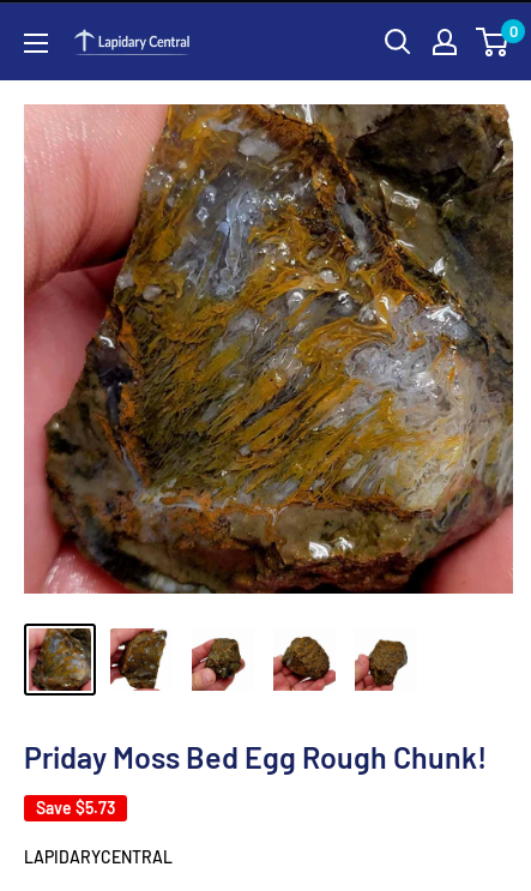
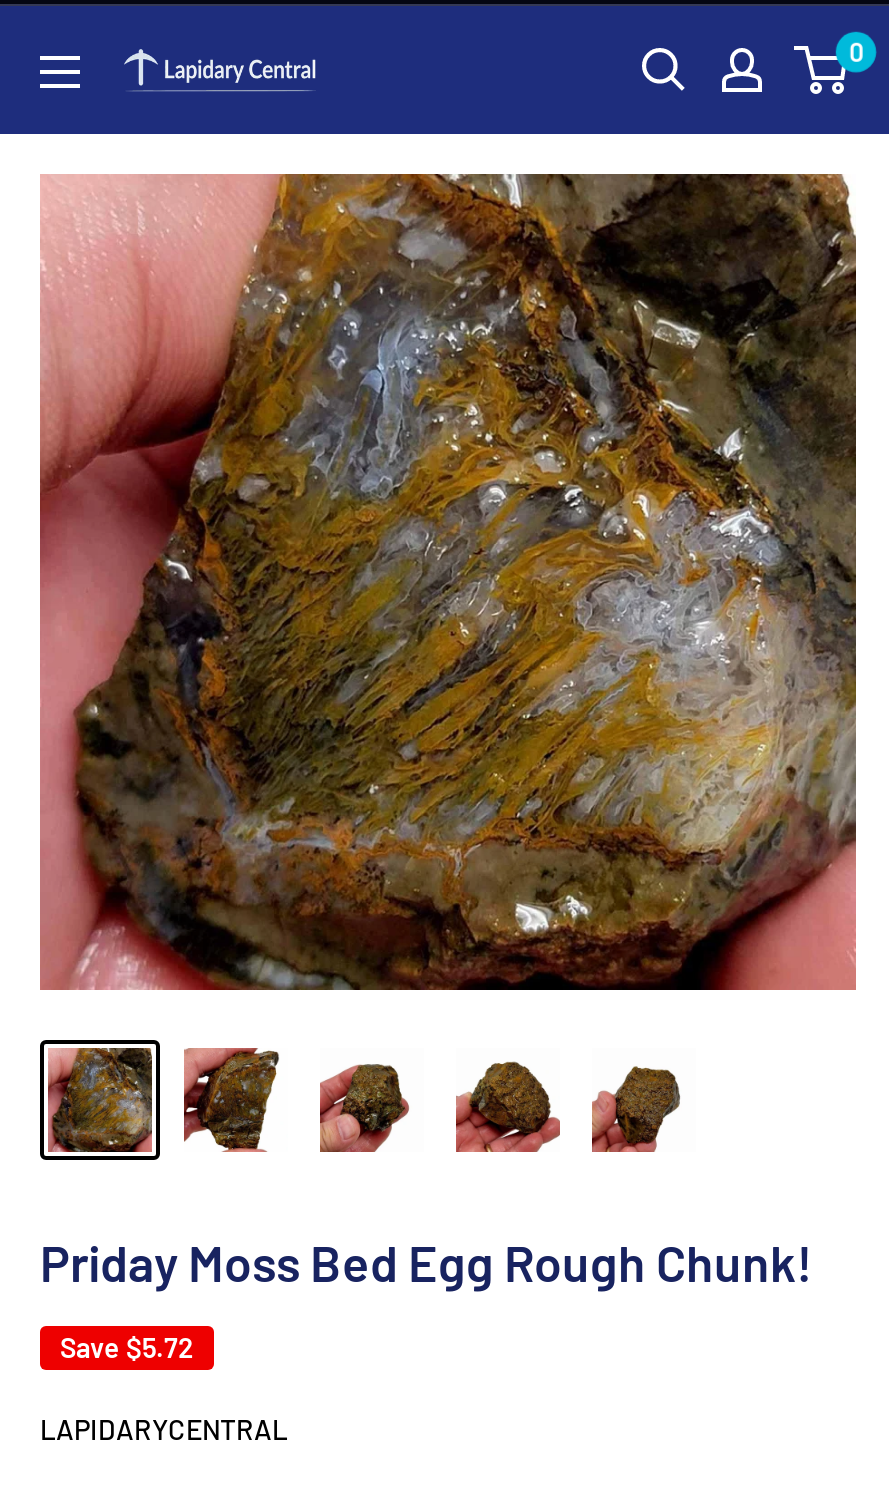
[36,797,115,818] Save $5.73 -> [60,1330,194,1364] Save $5.72

